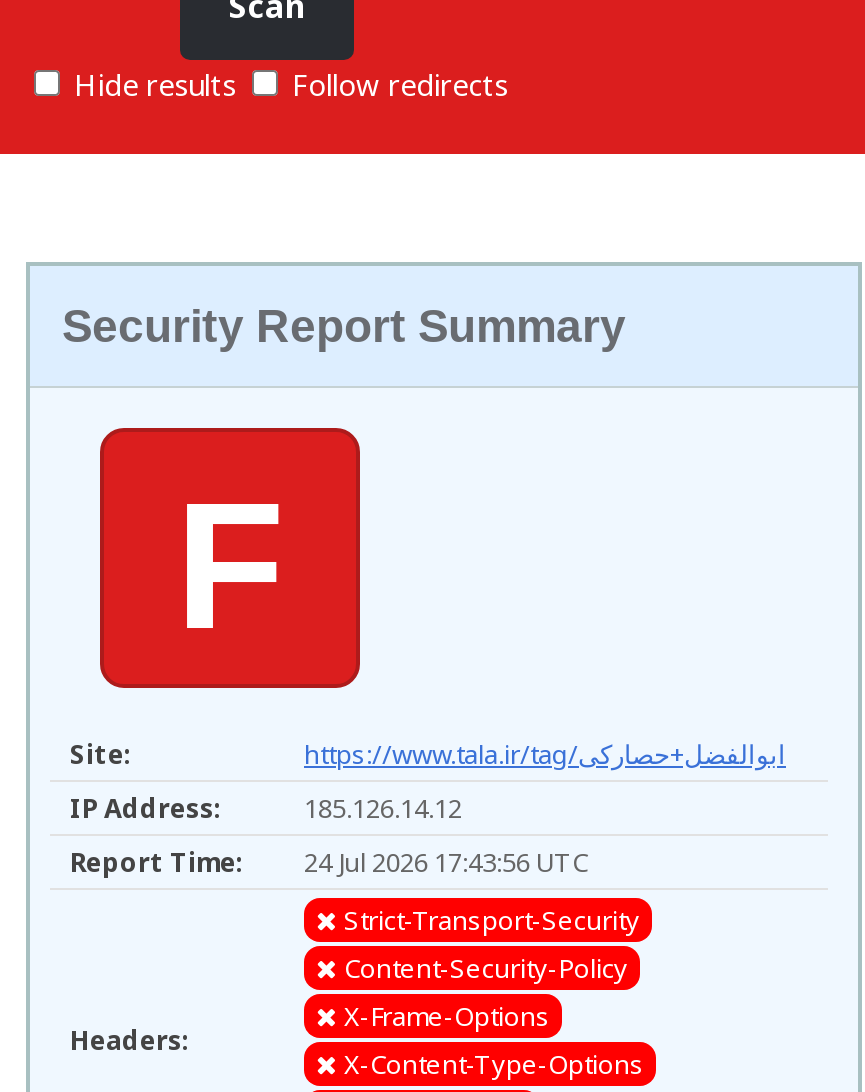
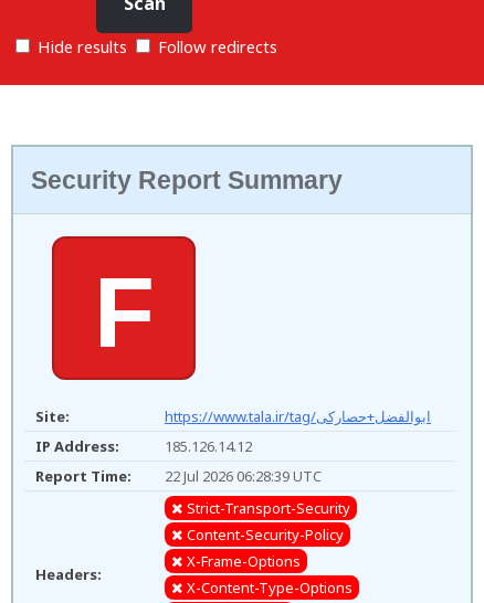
[70,845,588,881] Report Time: 24 Jul 2026 17:43:56 UTC -> [35,466,322,486] Report Time: 22 Jul 2026 06:28:39 UTC

